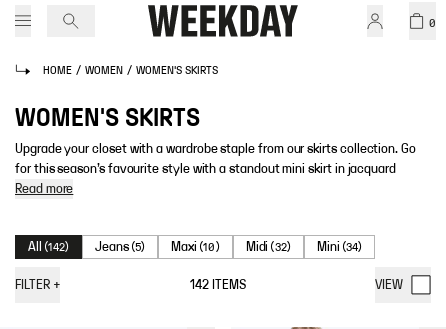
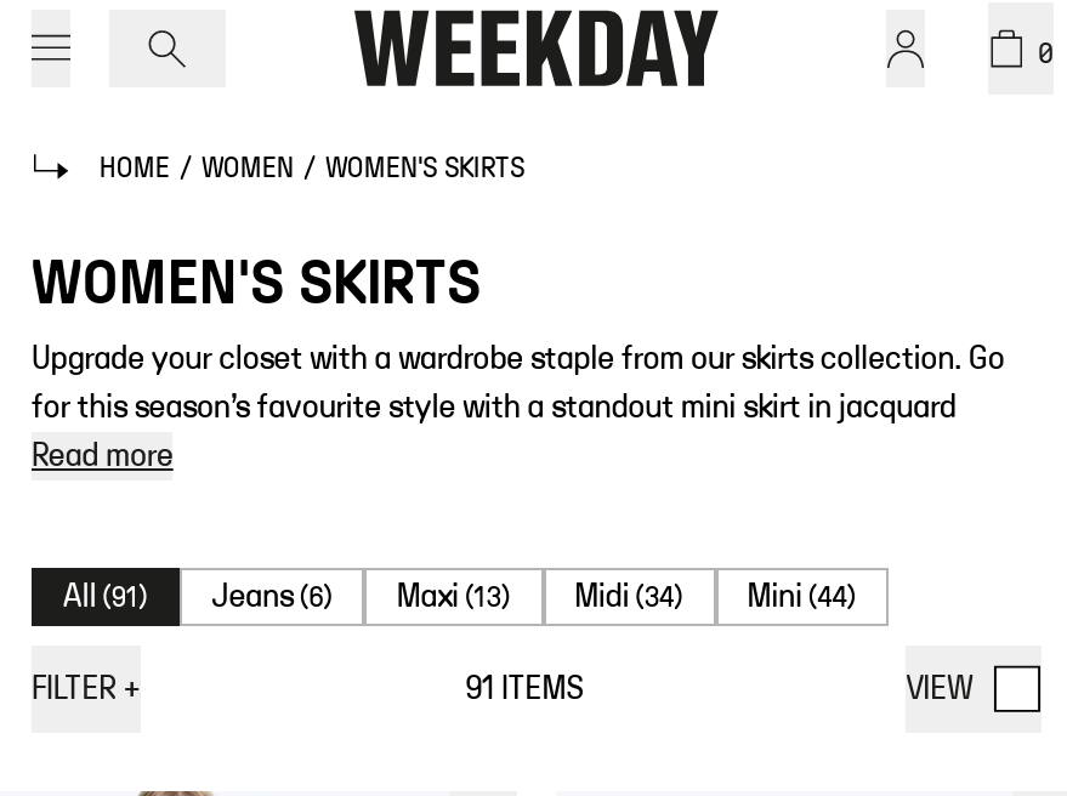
[28,240,69,254] All (142) -> [63,580,149,614] All (91)
[95,240,145,254] Jeans (5) -> [212,580,333,614] Jeans (6)
[171,240,220,254] Maxi (10) -> [396,580,511,614] Maxi (13)
[246,240,291,254] Midi (32) -> [574,580,684,614] Midi (34)
[317,240,362,254] Mini (34) -> [747,580,857,614] Mini (44)
[190,278,246,292] 142 ITEMS -> [465,672,583,706] 91 ITEMS

